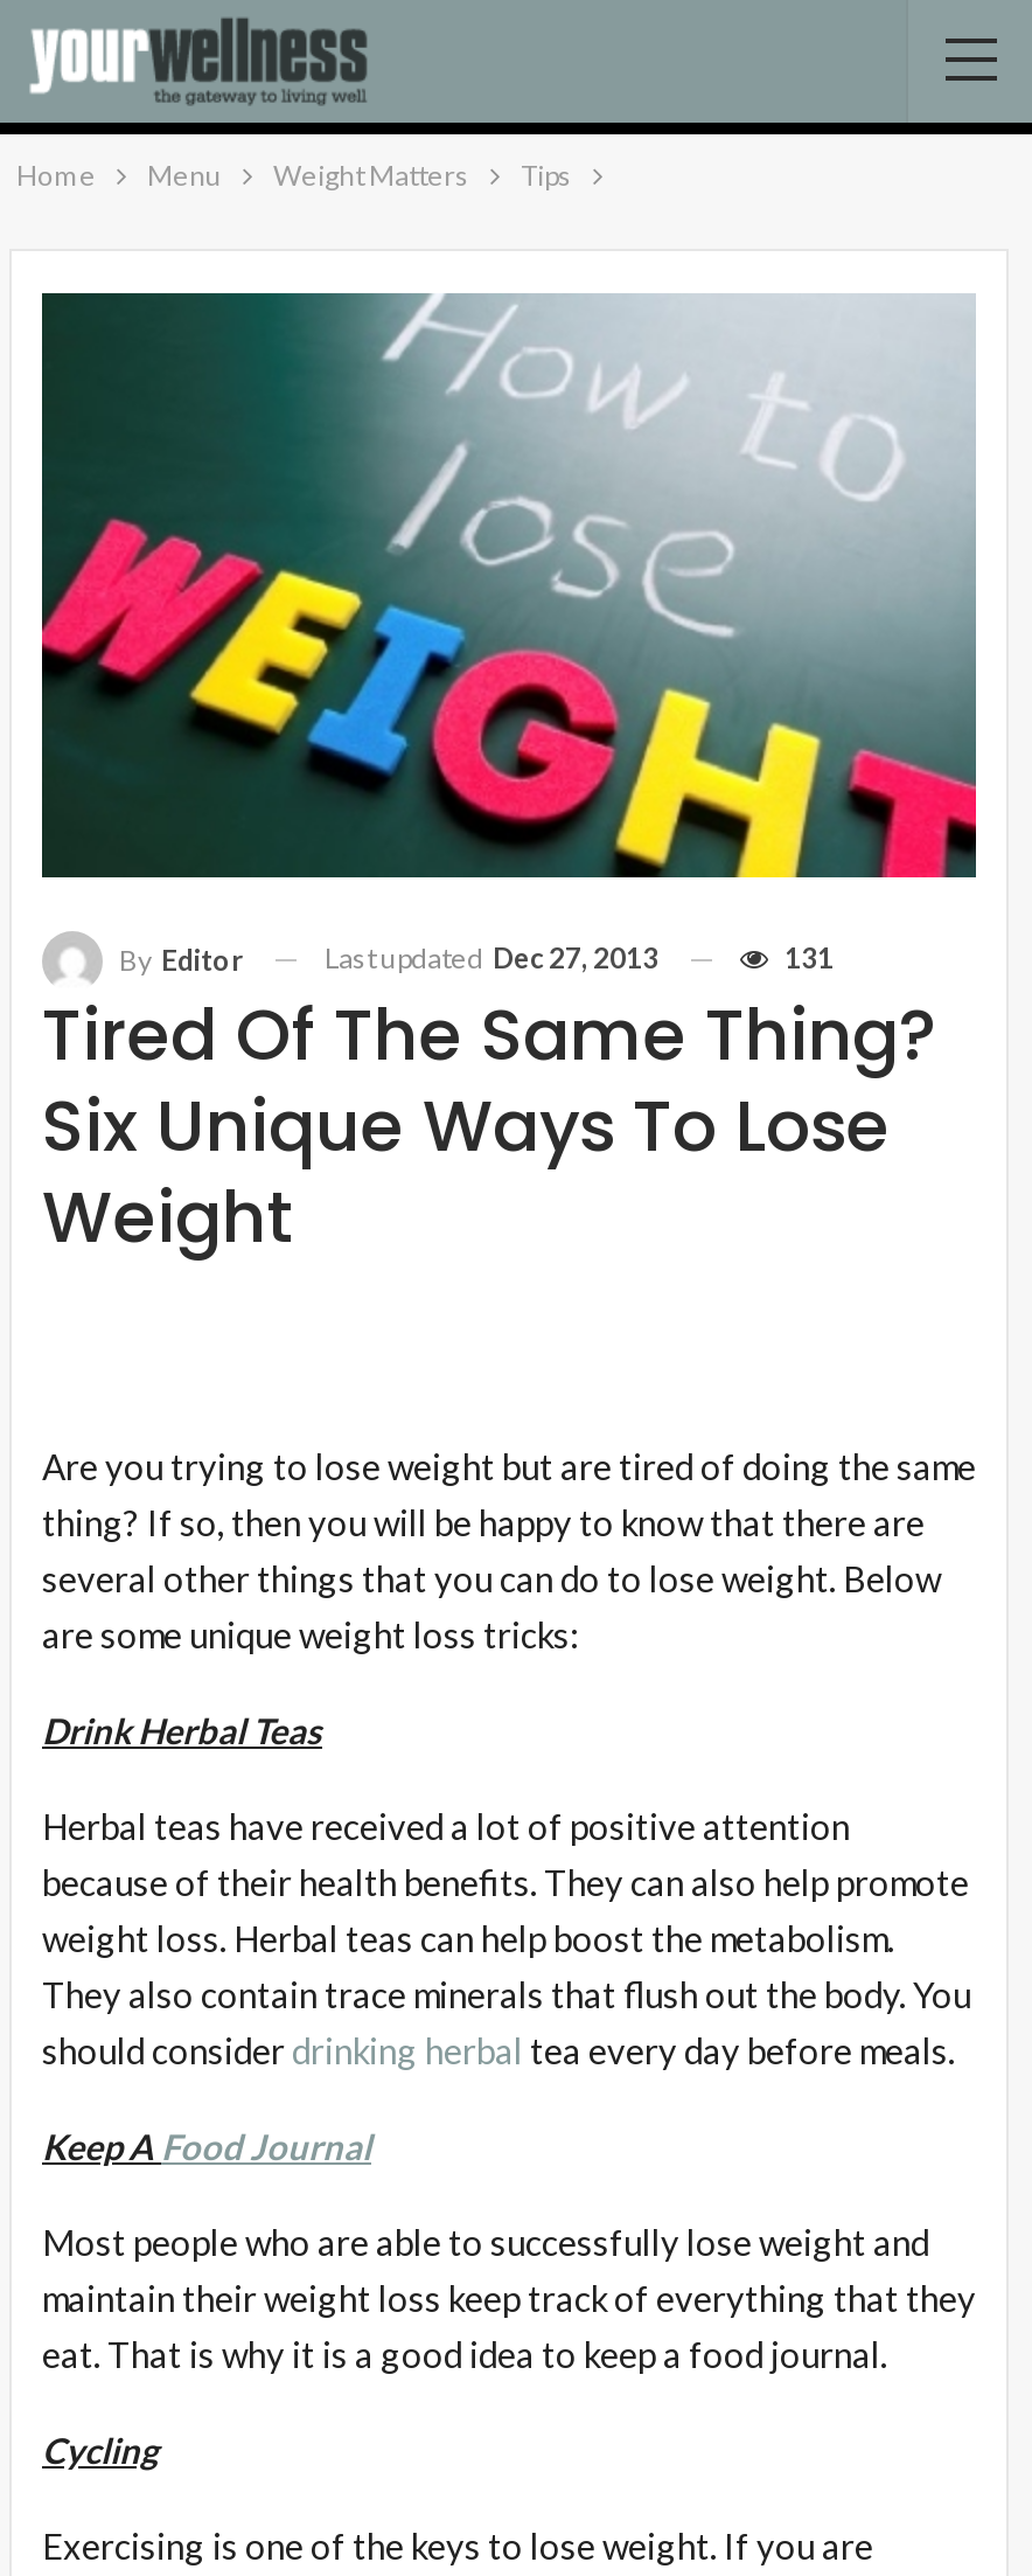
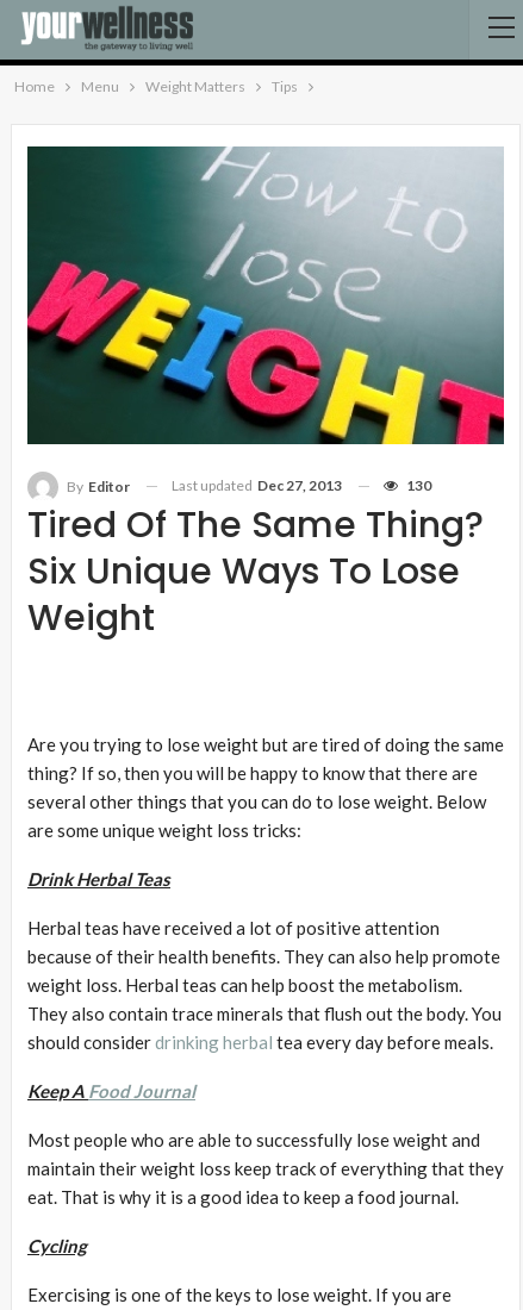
[785,940,834,975] 131 -> [406,476,431,494] 130

